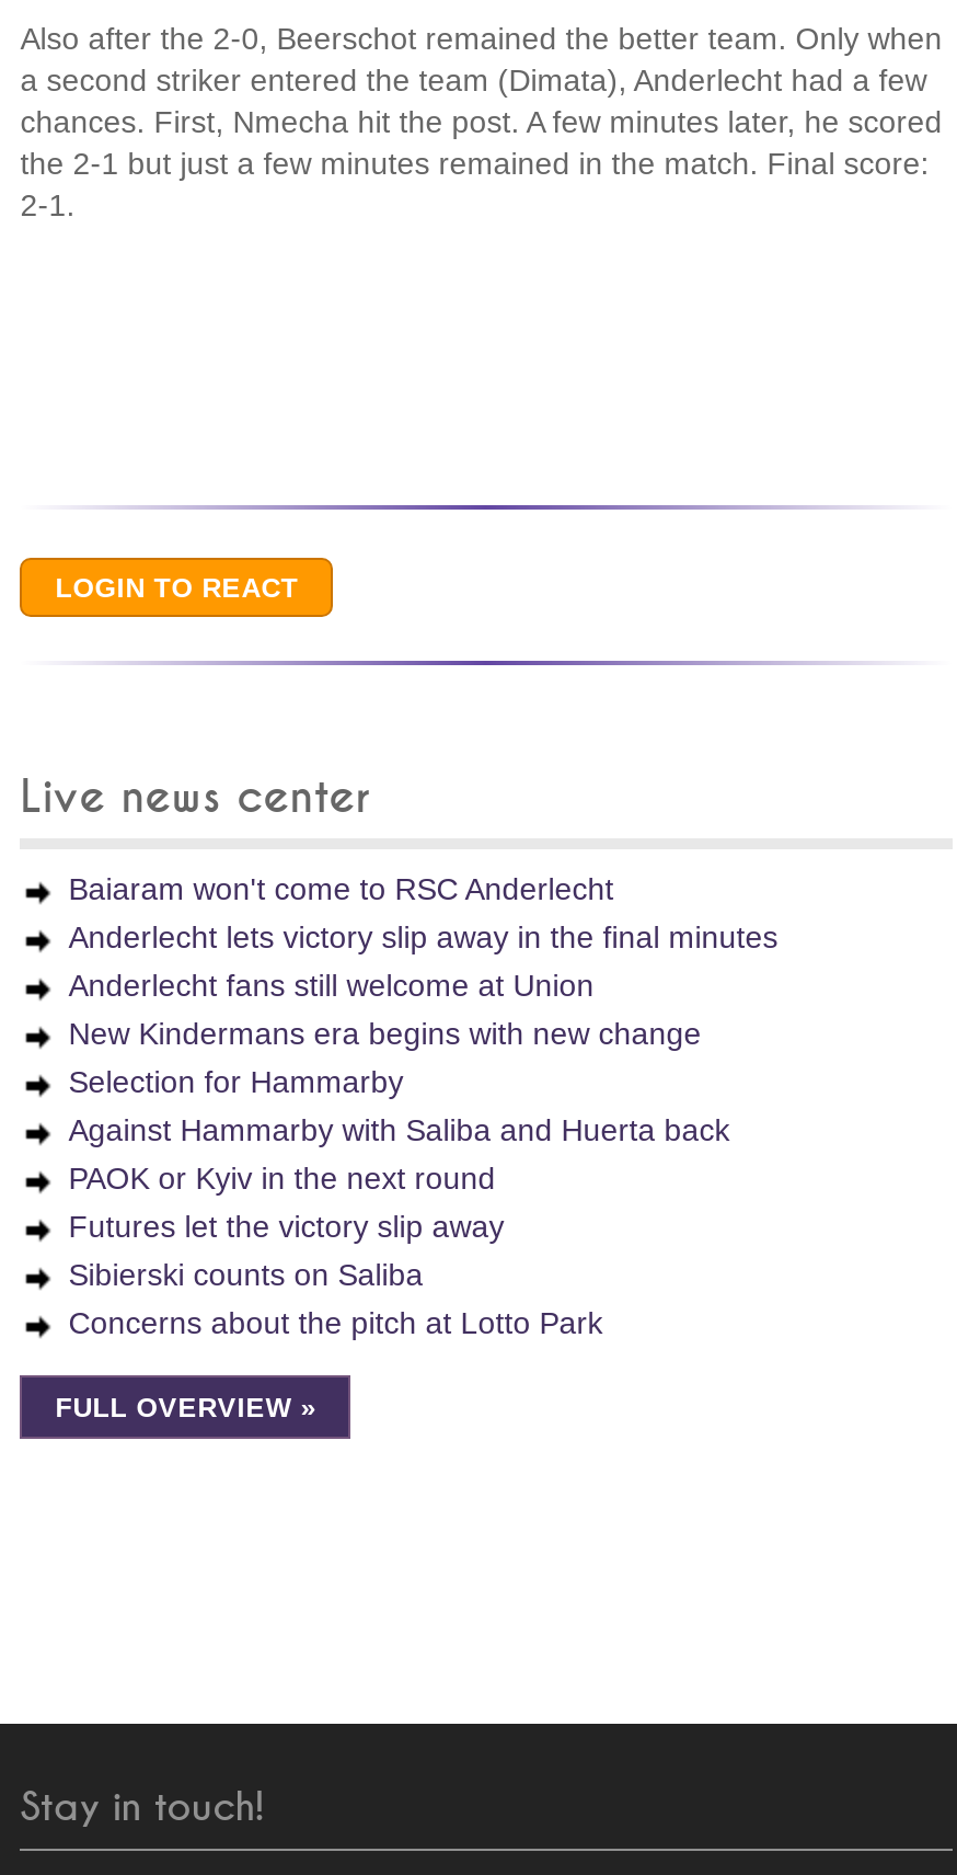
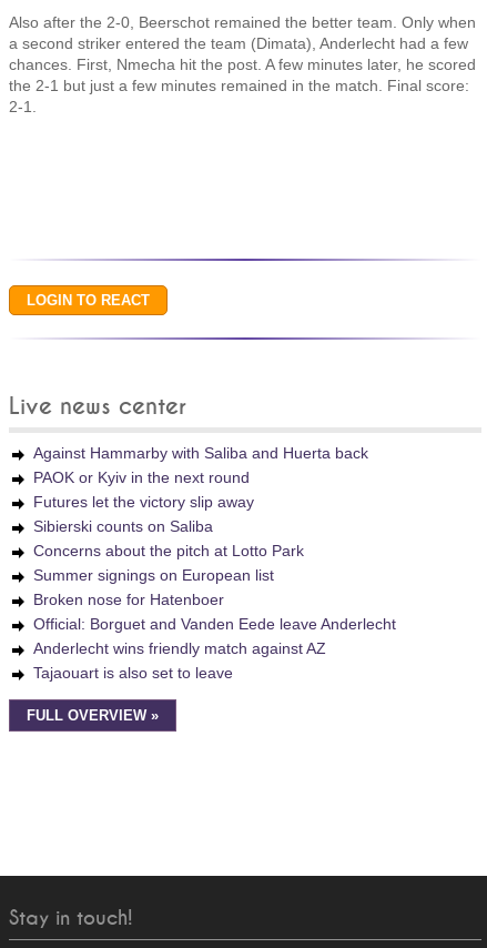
[68,871,778,1099] Baiaram won't come to RSC Anderlecht | Anderlecht lets victory slip away in the final minutes | Anderlecht fans still welcome at Union | New Kindermans era begins with new change | Selection for Hammarby -> none
moved [68,1112,730,1340] -> [34,444,369,559]: Against Hammarby with Saliba and Huerta back | PAOK or Kyiv in the next round | Futures let the victory slip away | Sibierski counts on Saliba | Concerns about the pitch at Lotto Park
none -> [34,566,396,682] Summer signings on European list | Broken nose for Hatenboer | Official: Borguet and Vanden Eede leave Anderlecht | Anderlecht wins friendly match against AZ | Tajaouart is also set to leave

